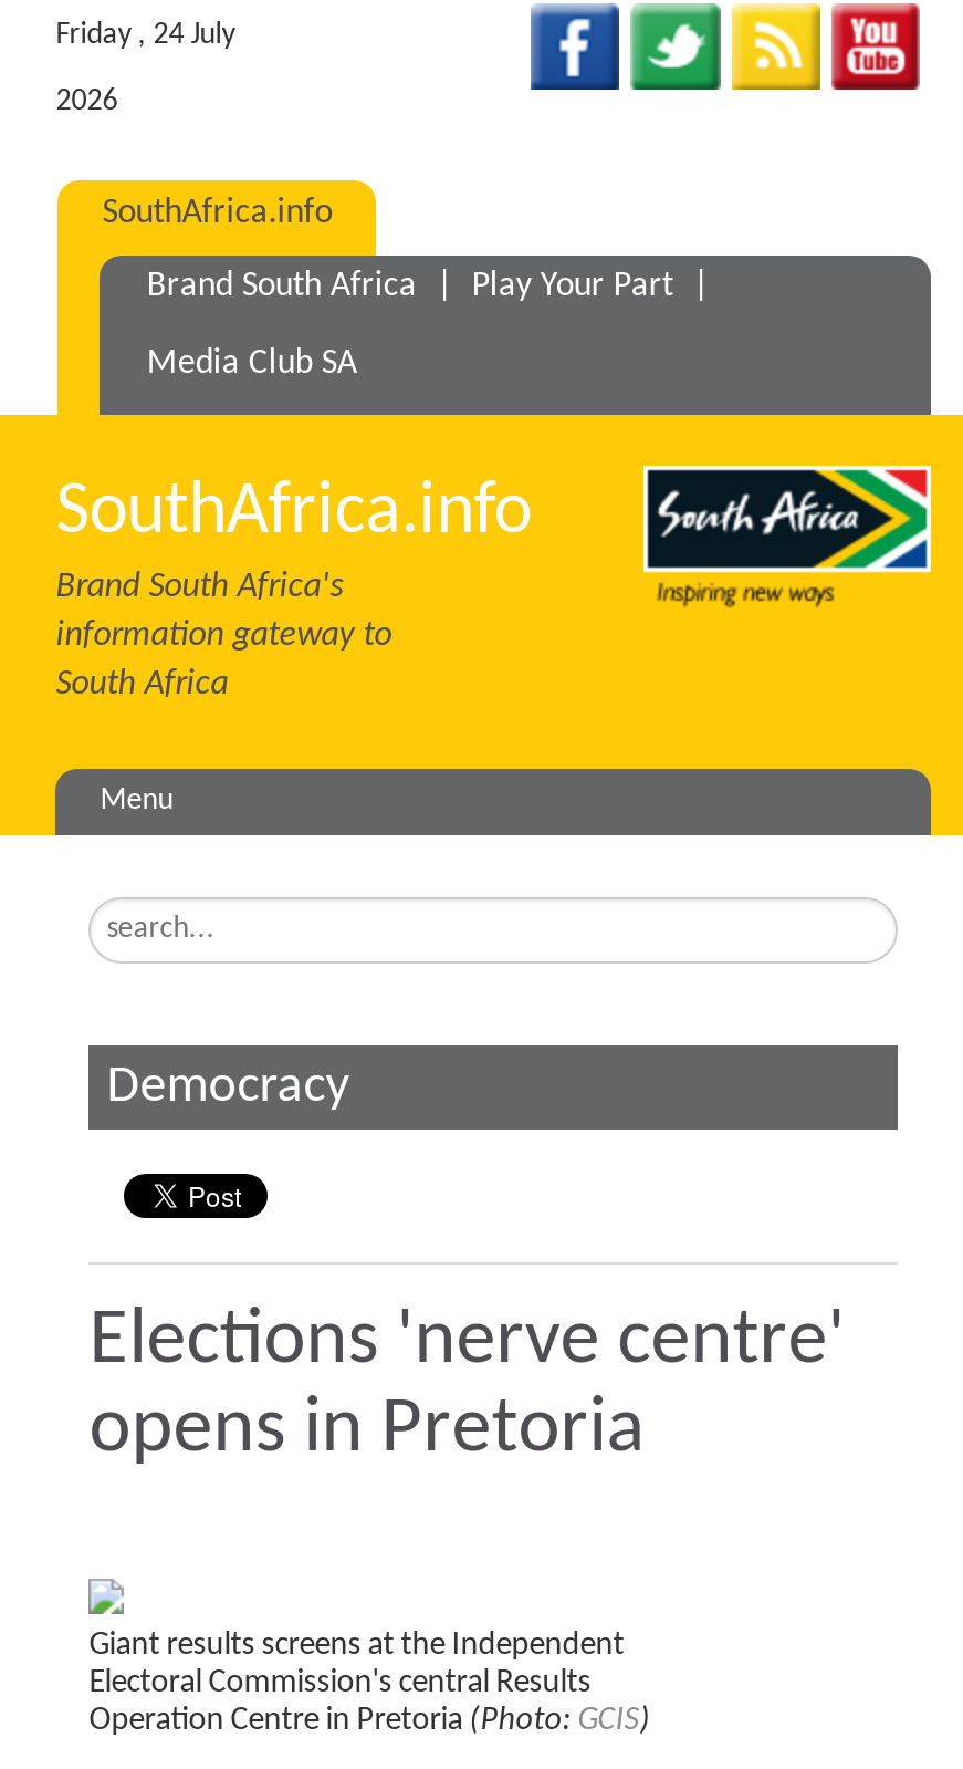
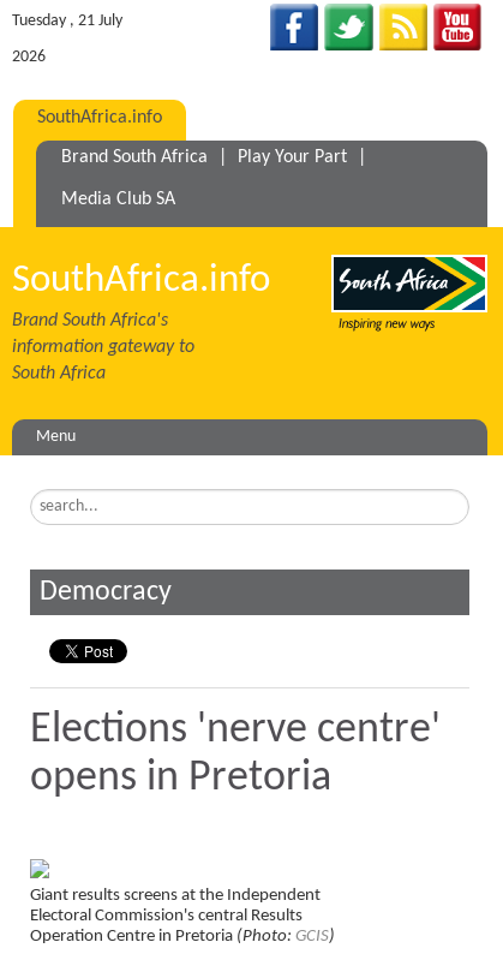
[56,19,235,52] Friday , 24 July -> [12,12,123,30] Tuesday , 21 July

